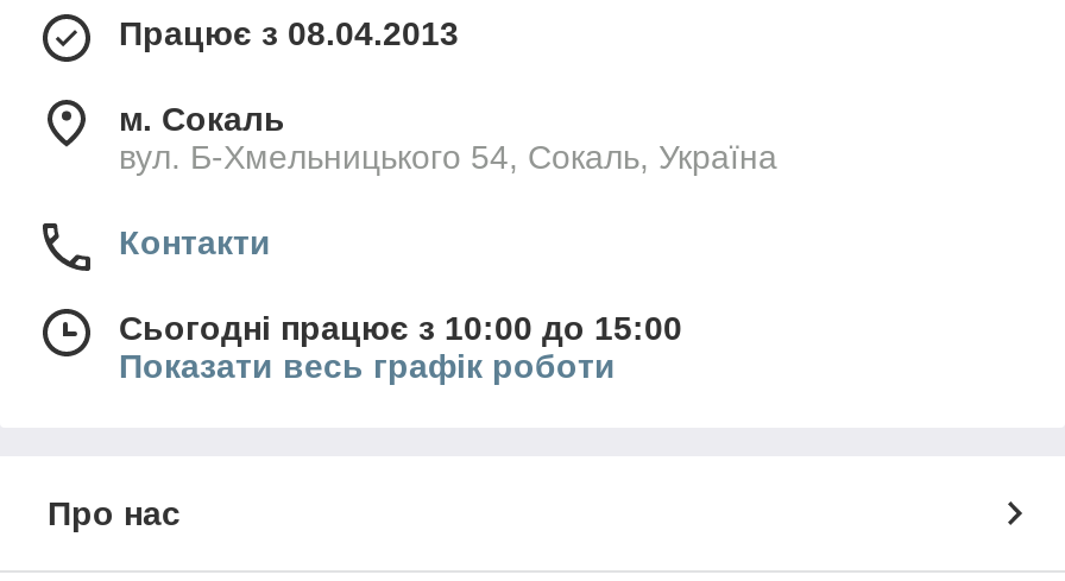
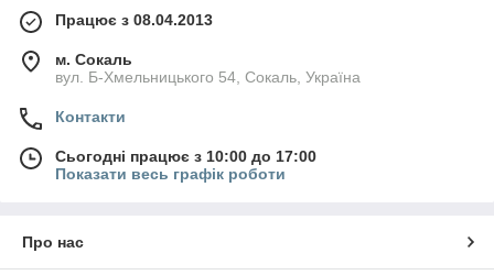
[119,309,682,347] Сьогодні працює з 10:00 до 15:00 -> [55,147,316,165] Сьогодні працює з 10:00 до 17:00

